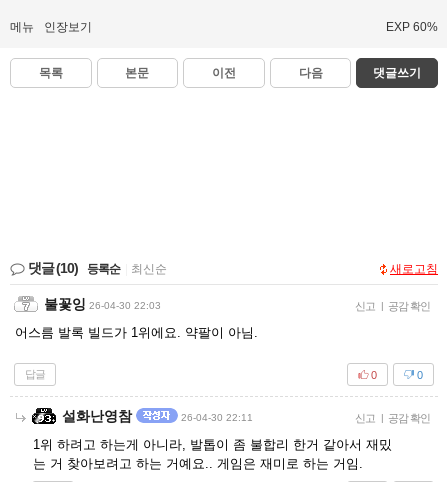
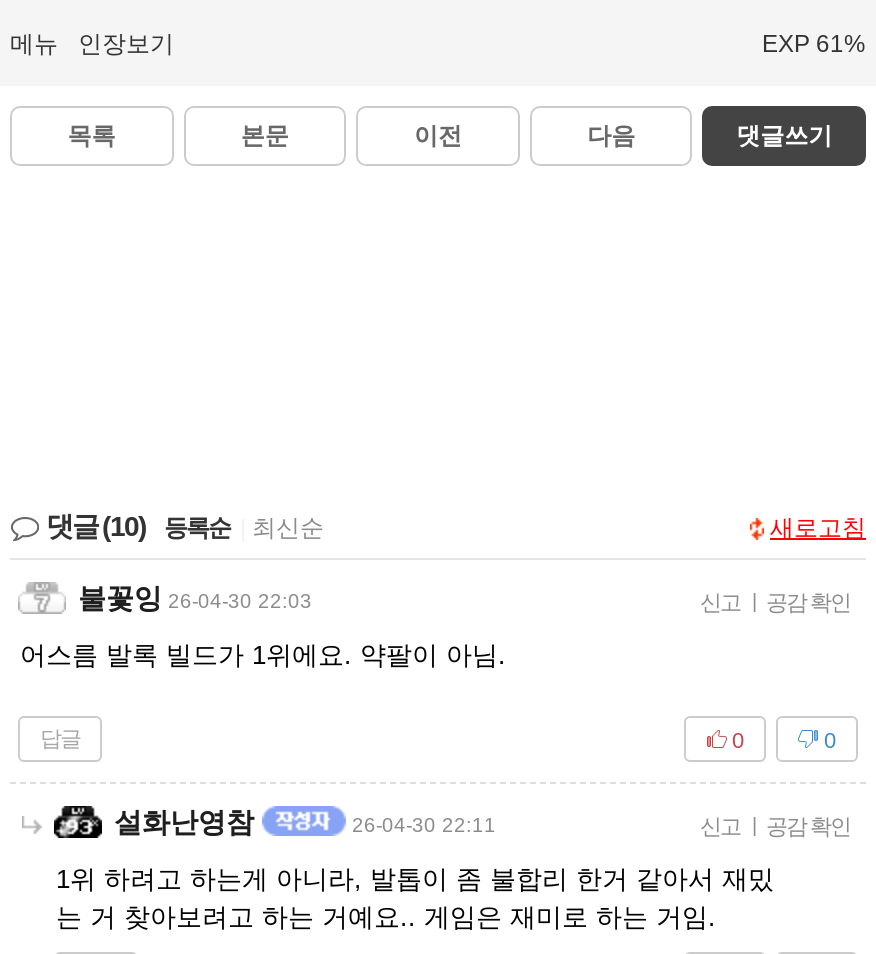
[386,20,438,34] EXP 60% -> [762,30,866,58] EXP 61%

